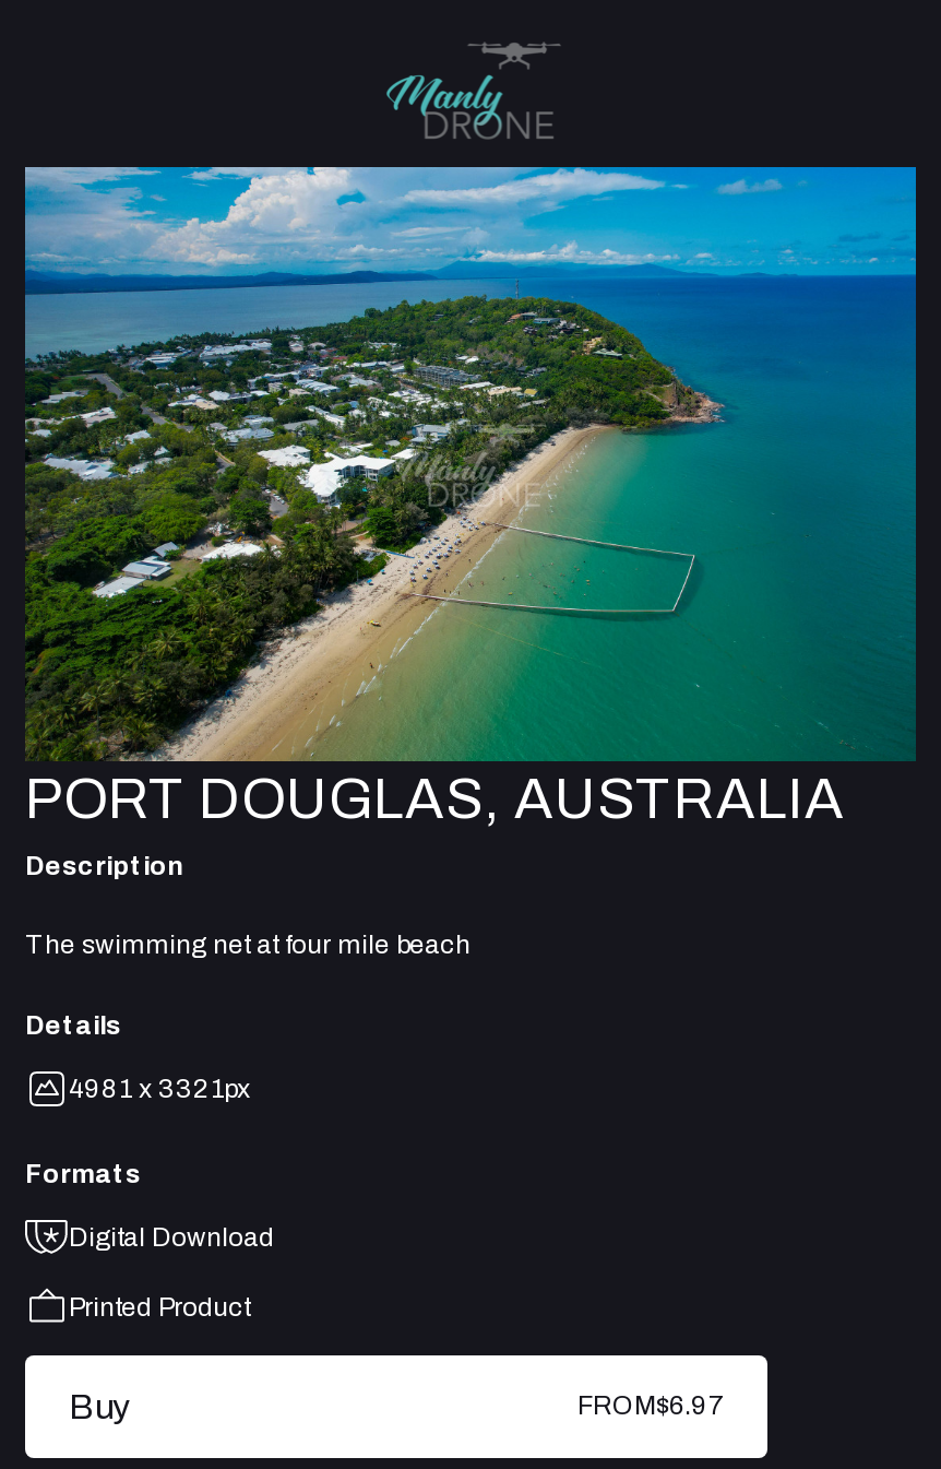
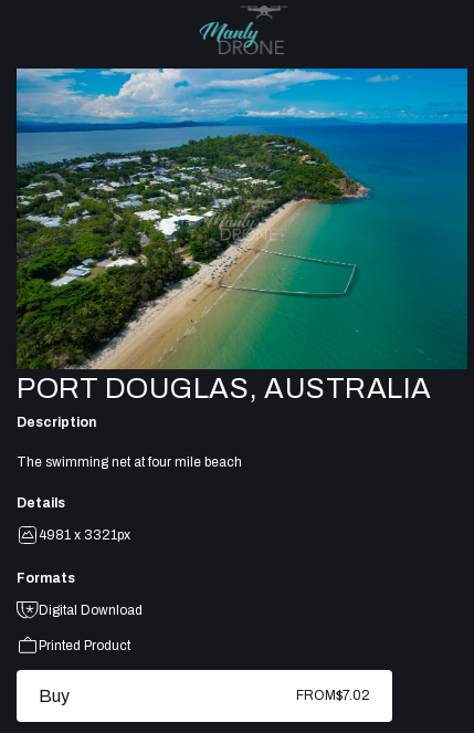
[577,1391,724,1422] FROM$6.97 -> [296,688,370,704] FROM$7.02

